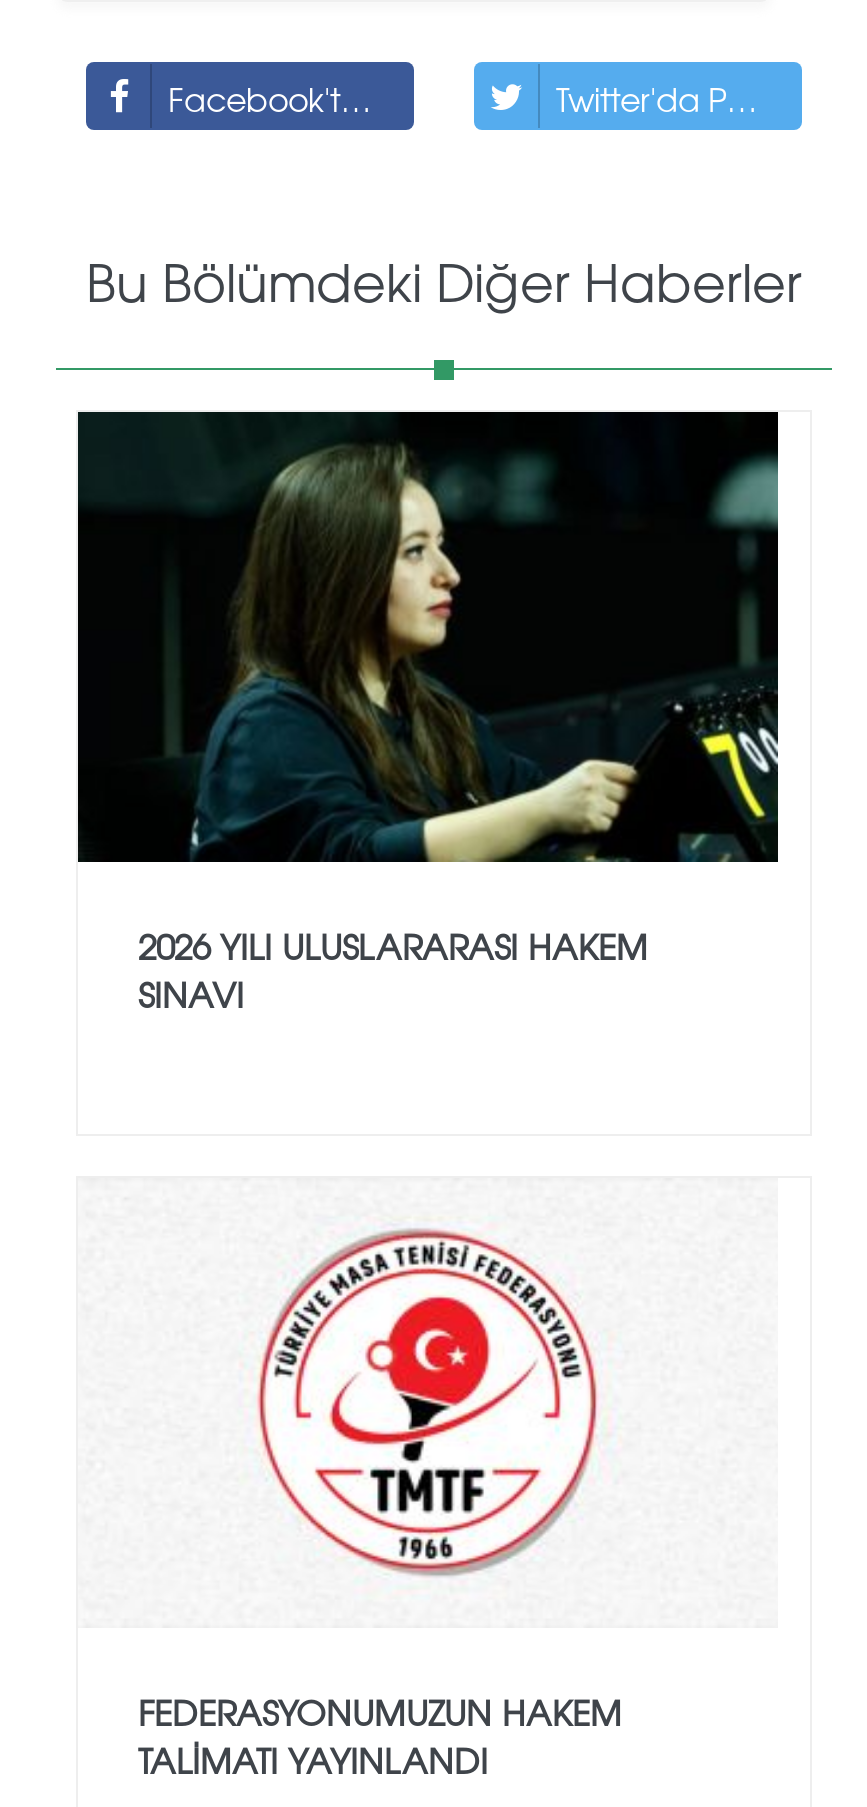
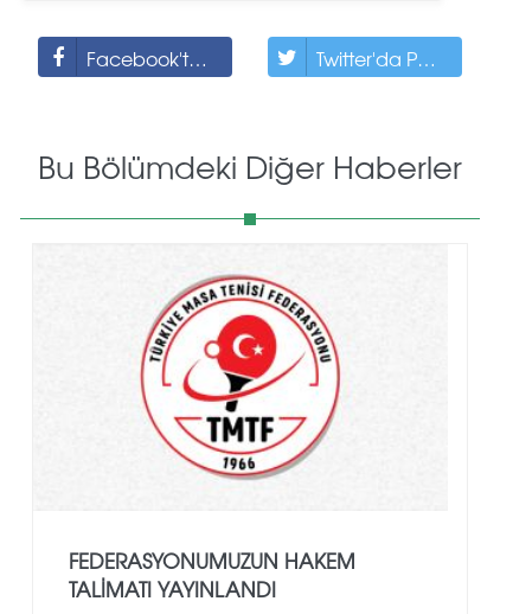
[76,410,780,1017] [image] | 2026 YILI ULUSLARARASI HAKEM | SINAVI -> none

